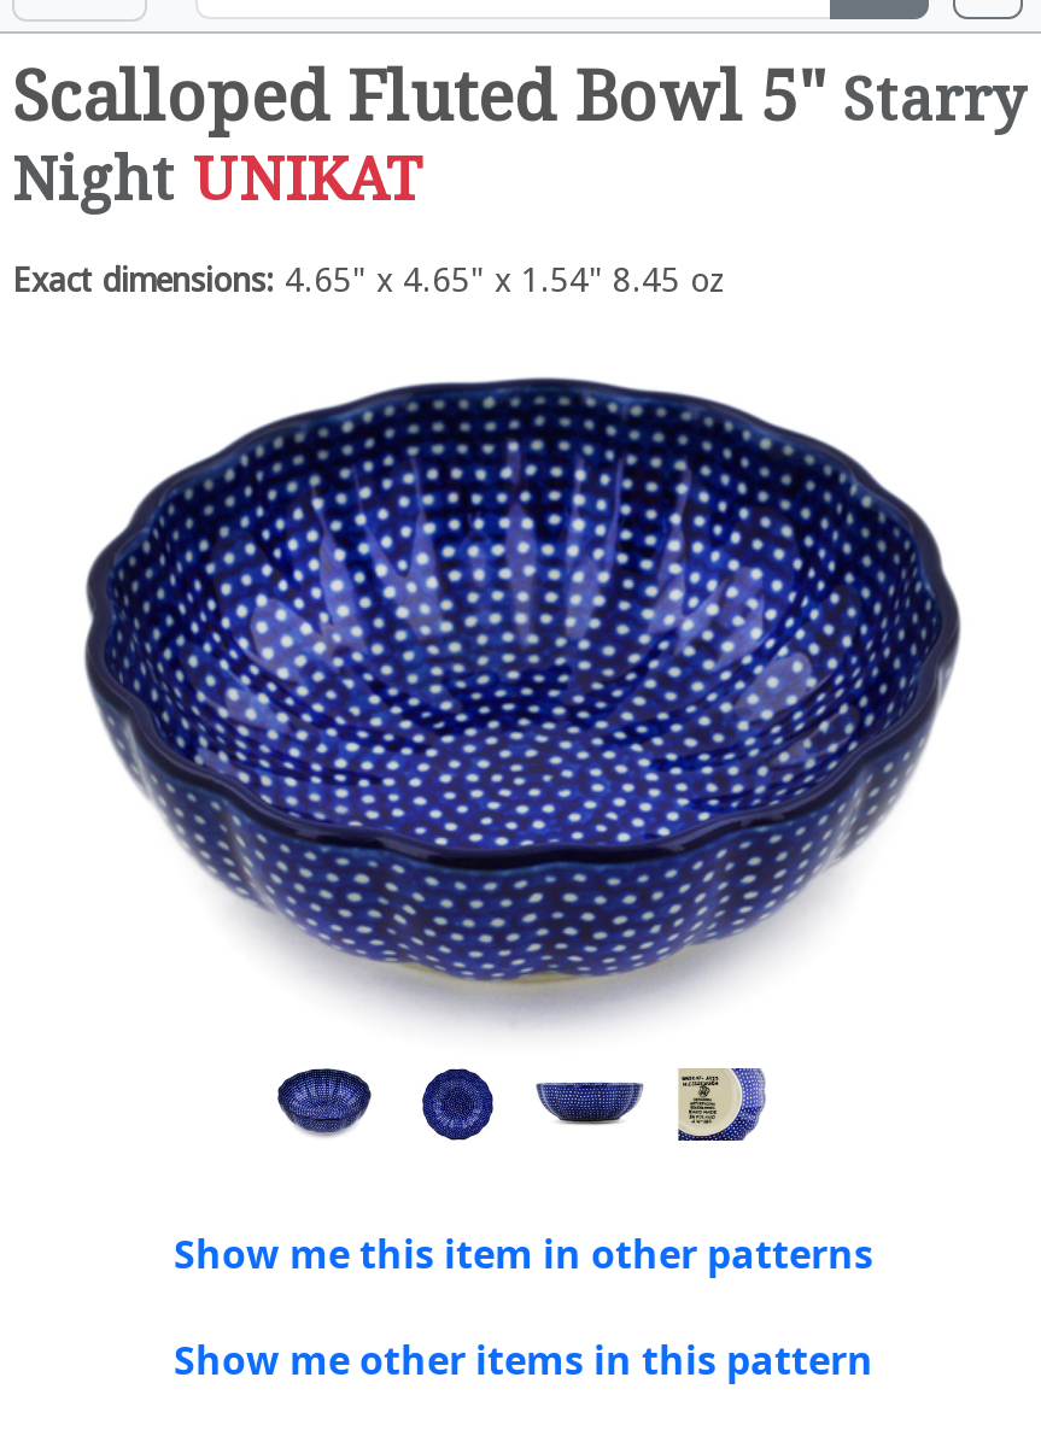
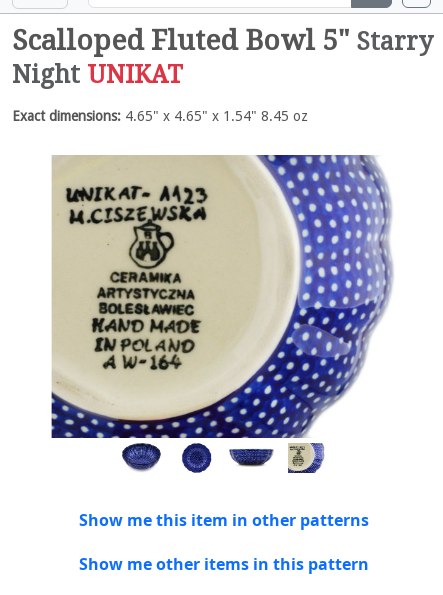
[82,374,963,1056] [image] -> [42,154,405,439] [image]

